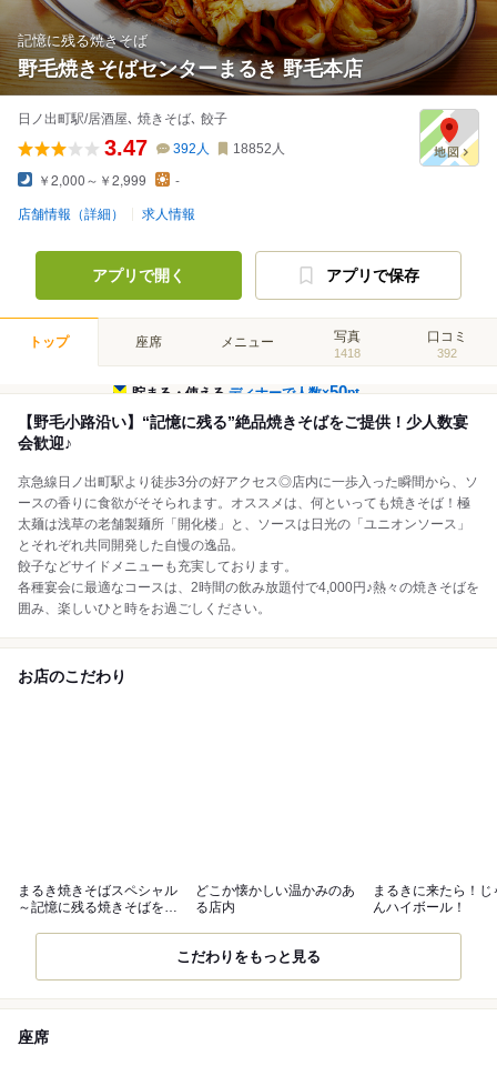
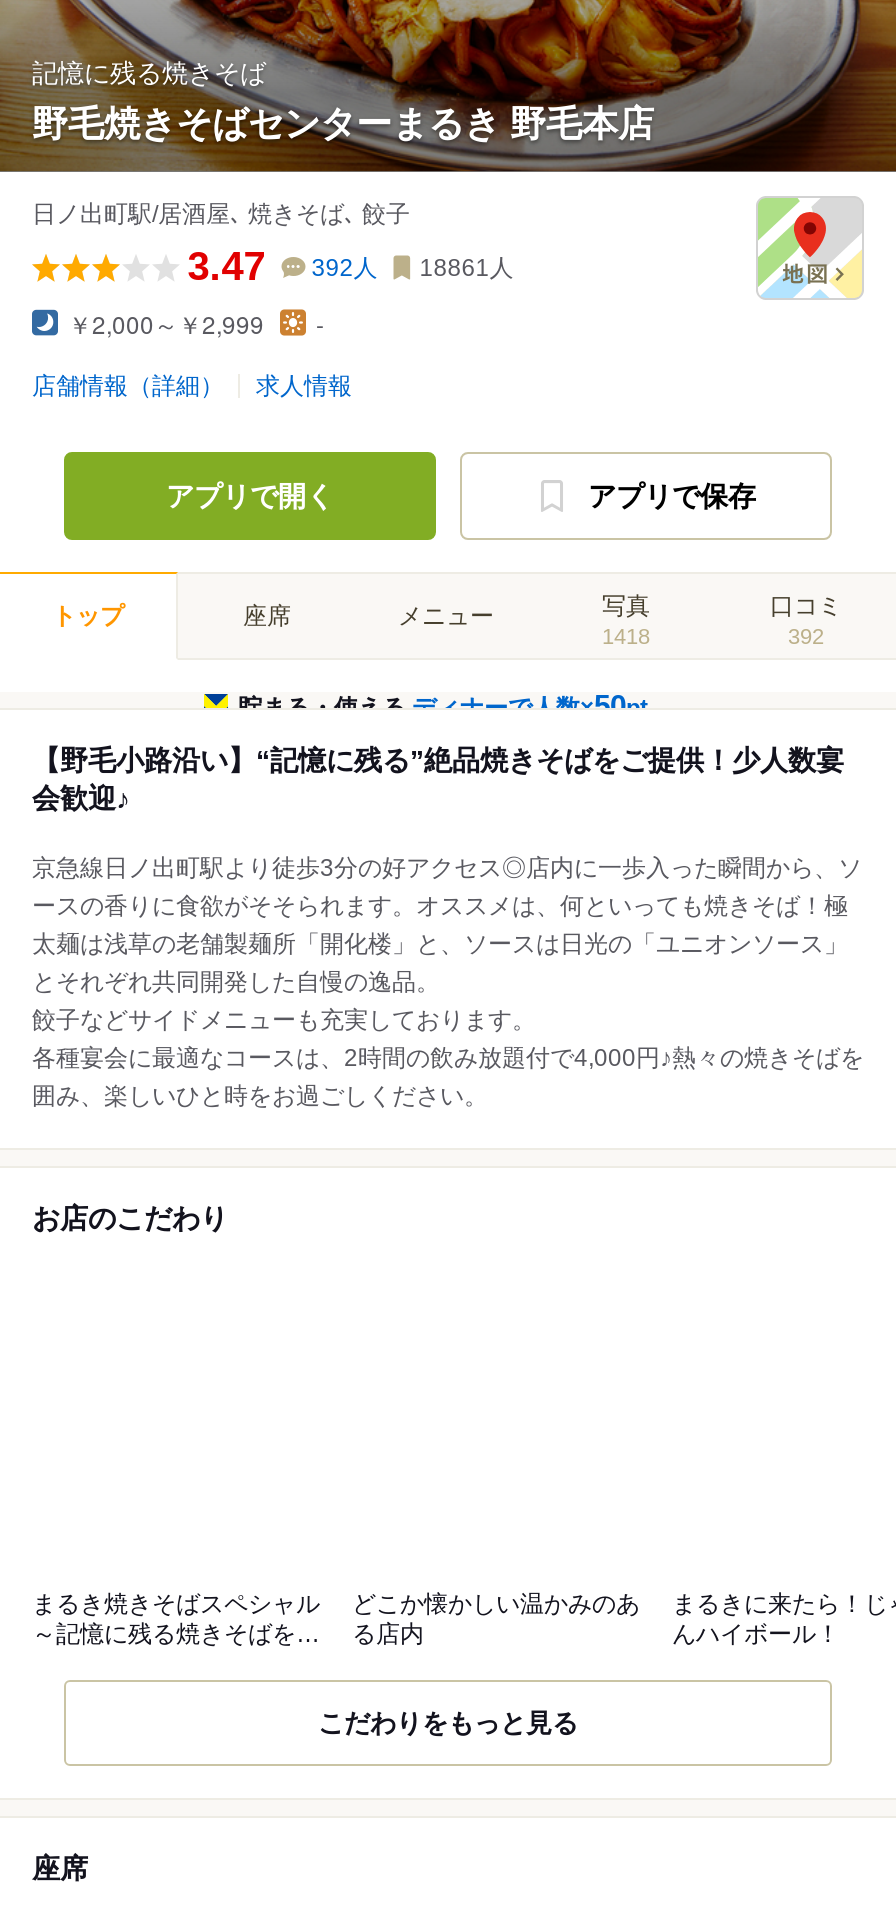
[104,135,285,160] 3.47 392人 18852人 -> [188,244,514,288] 3.47 392人 18861人

